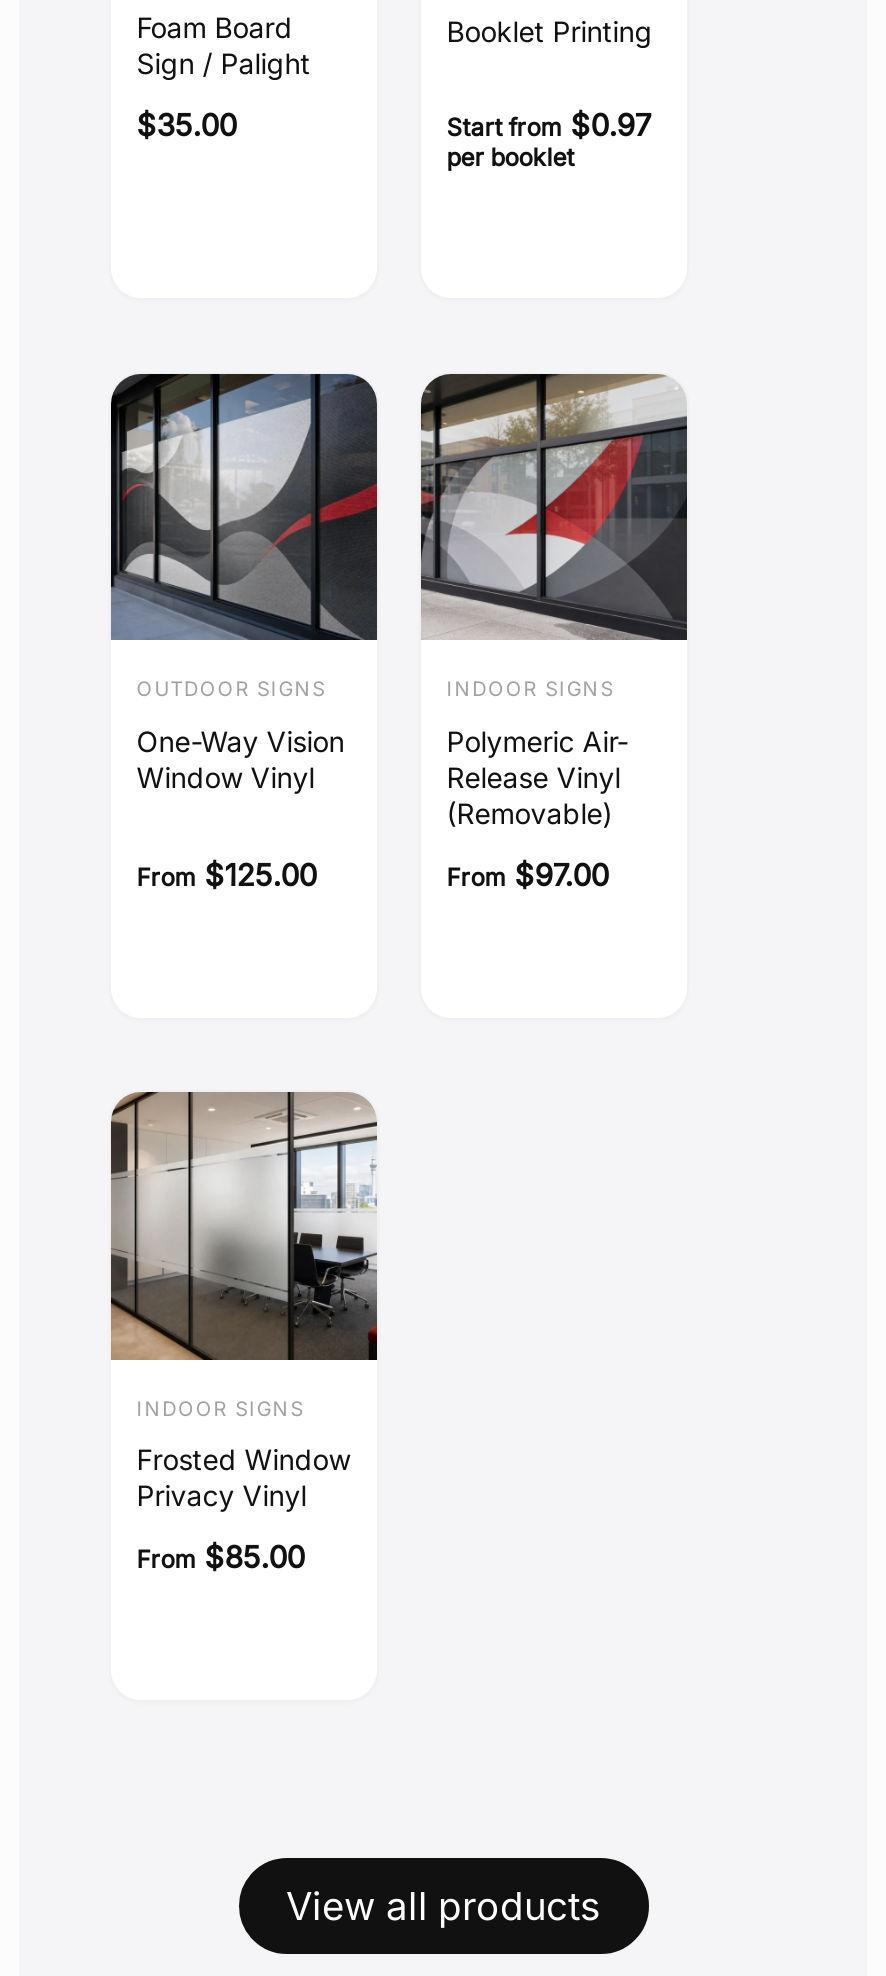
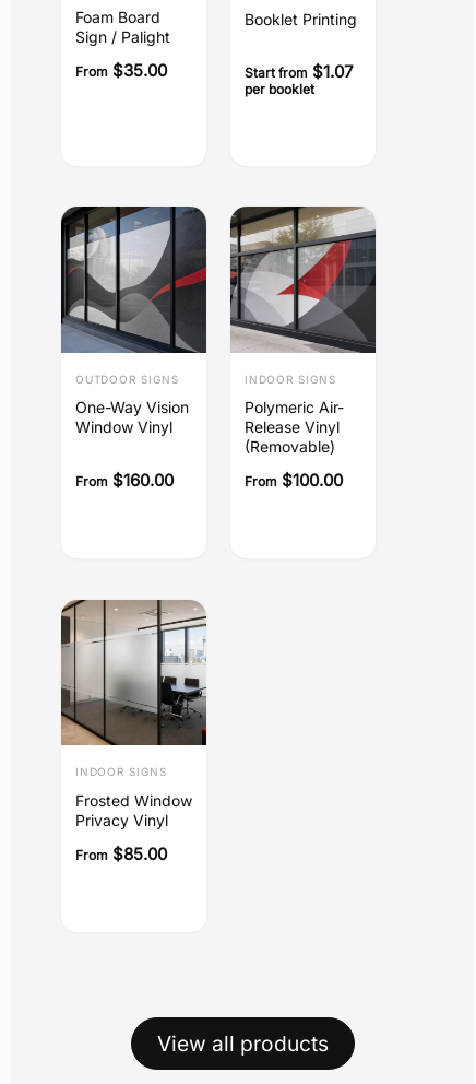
[137,105,237,143] $35.00 -> [75,60,167,81] From $35.00
[447,107,651,145] Start from $0.97 -> [244,61,352,82] Start from $1.07
[137,855,317,893] From $125.00 -> [75,470,173,491] From $160.00
[447,855,609,893] From $97.00 -> [244,470,343,491] From $100.00

